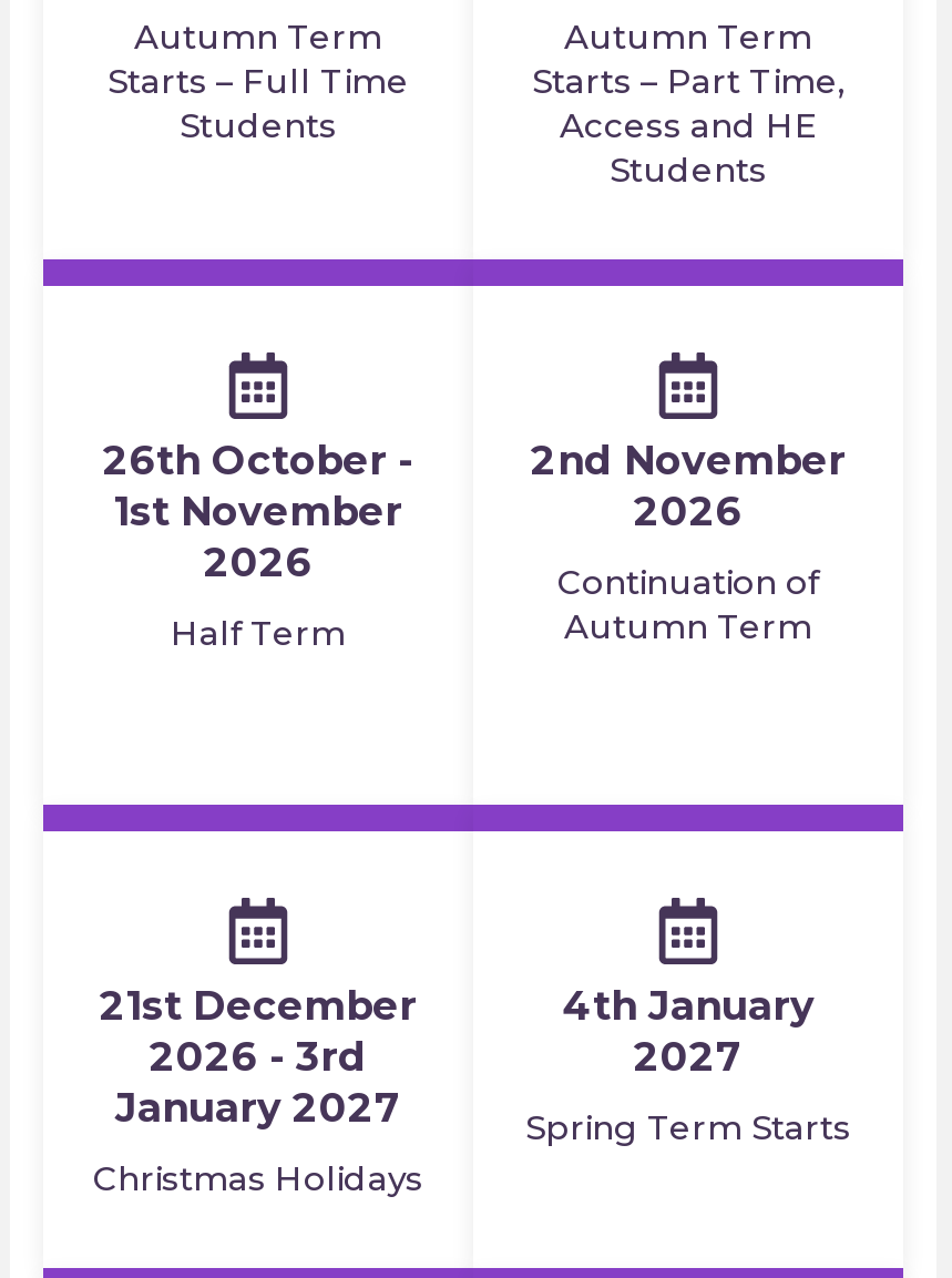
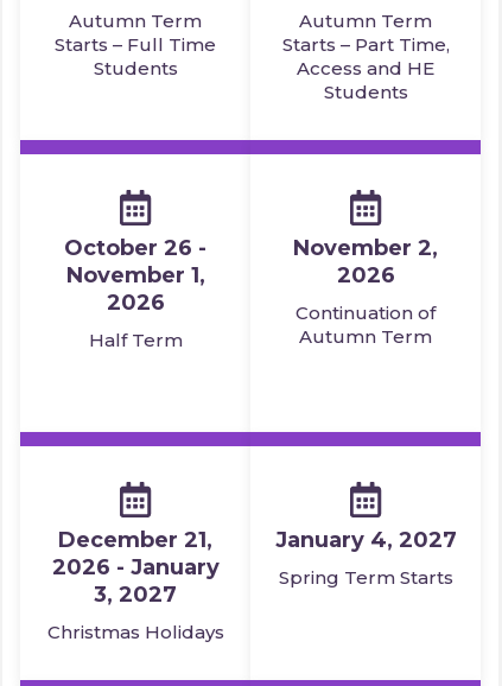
[103,437,413,536] 26th October - | 1st November -> [64,235,206,288] October 26 - | November 1,
[531,437,846,485] 2nd November -> [293,235,438,261] November 2,
[100,982,417,1133] 21st December | 2026 - 3rd | January 2027 -> [52,527,219,608] December 21, | 2026 - January | 3, 2027
[562,982,815,1082] 4th January | 2027 -> [275,527,456,553] January 4, 2027
moved [525,1106,851,1148] -> [278,566,453,589]: Spring Term Starts

